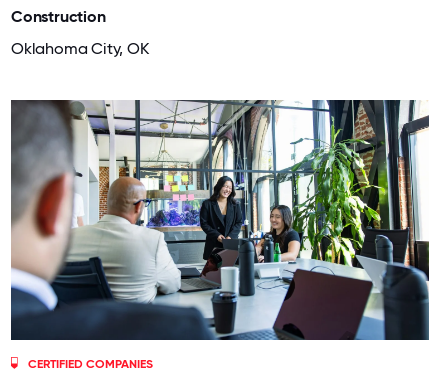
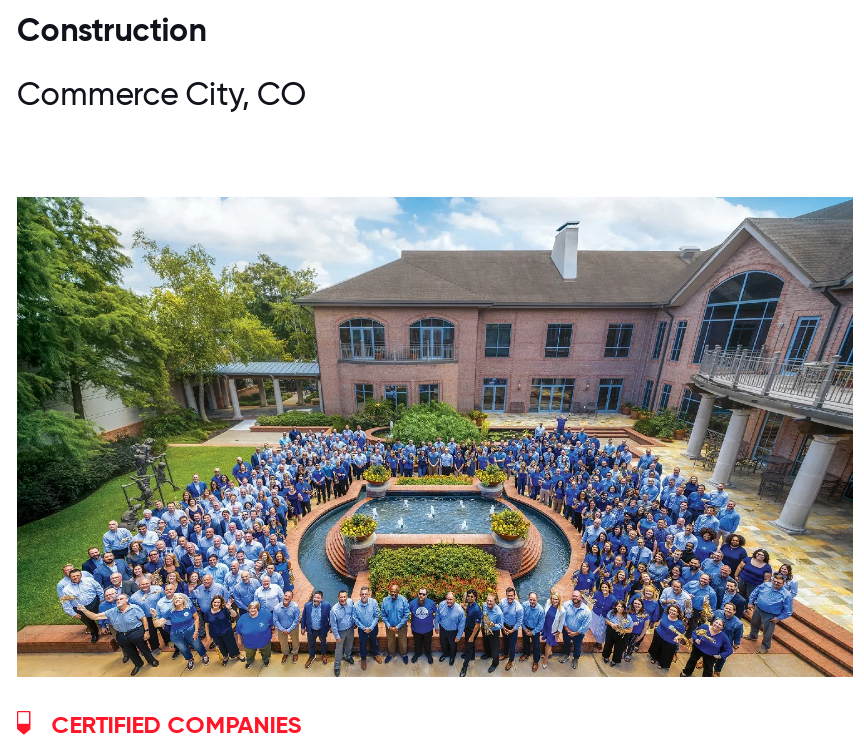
[11,39,149,58] Oklahoma City, OK -> [17,74,306,112] Commerce City, CO
[10,99,430,341] [image] -> [15,195,855,679] [image]

